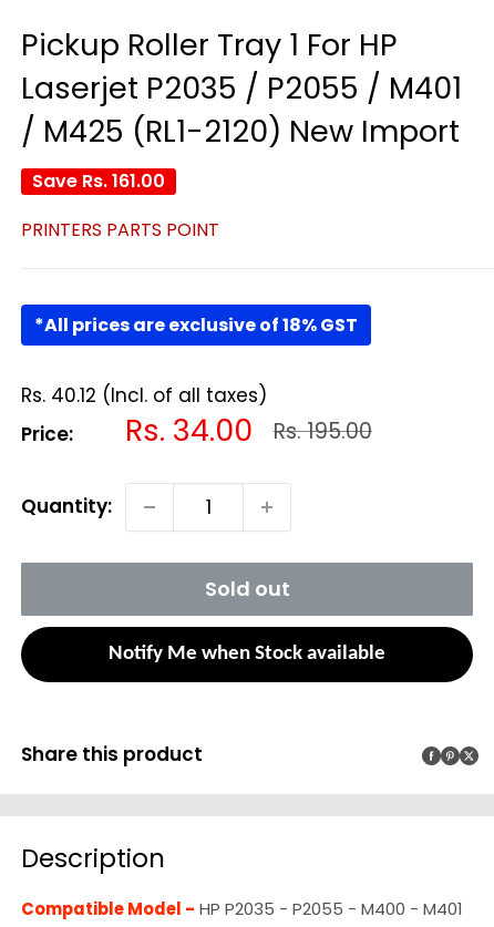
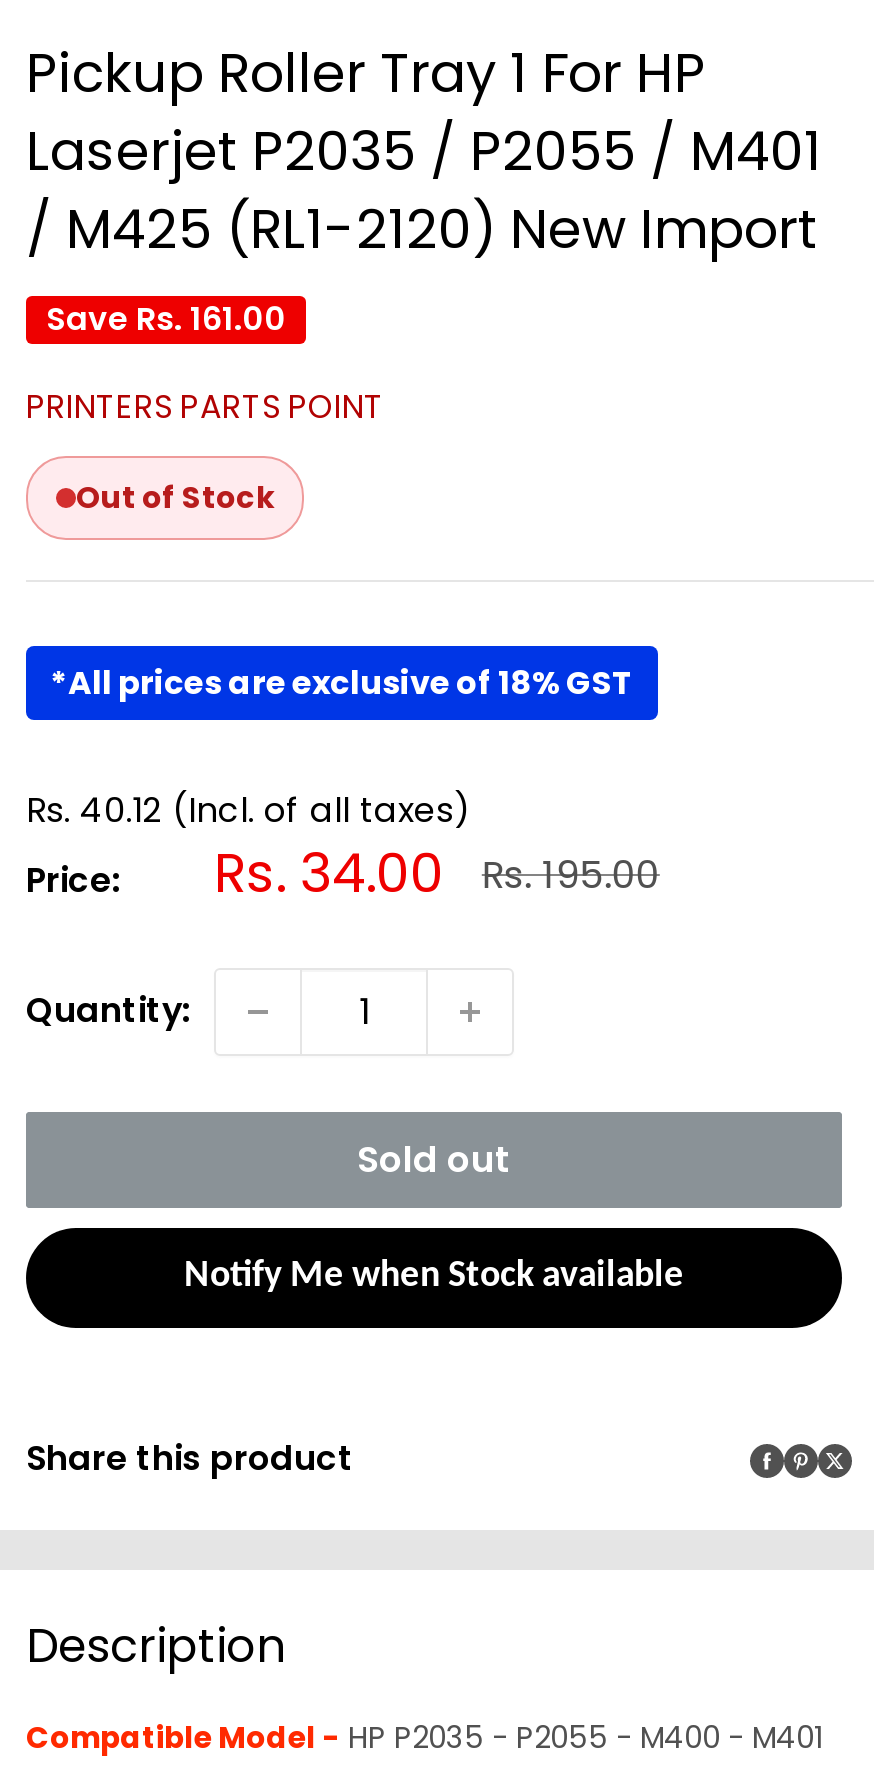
none -> [76,476,274,518] Out of Stock

